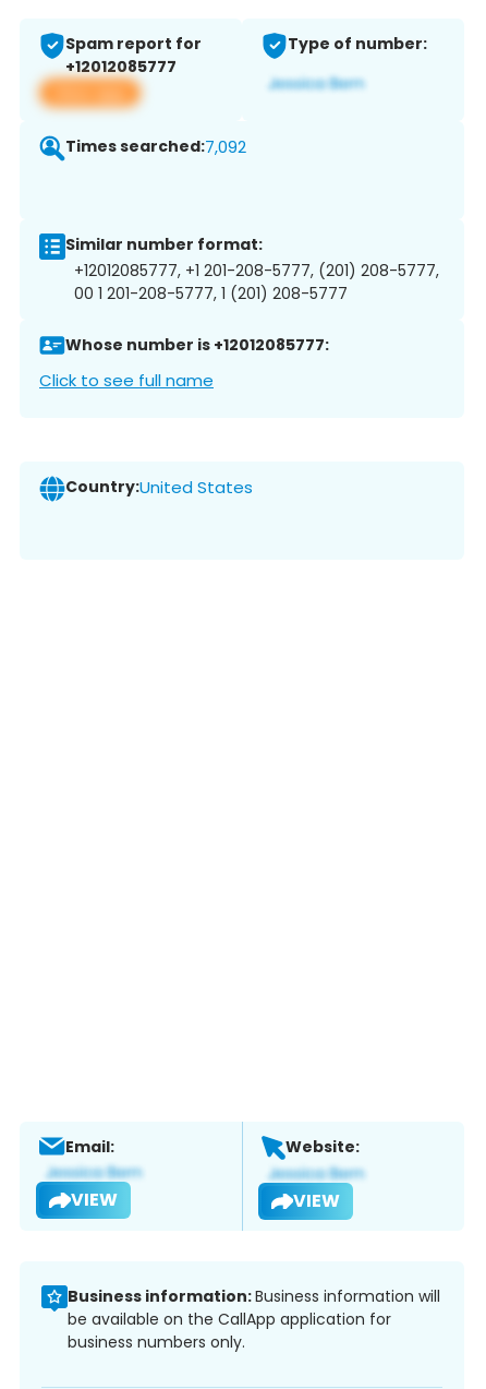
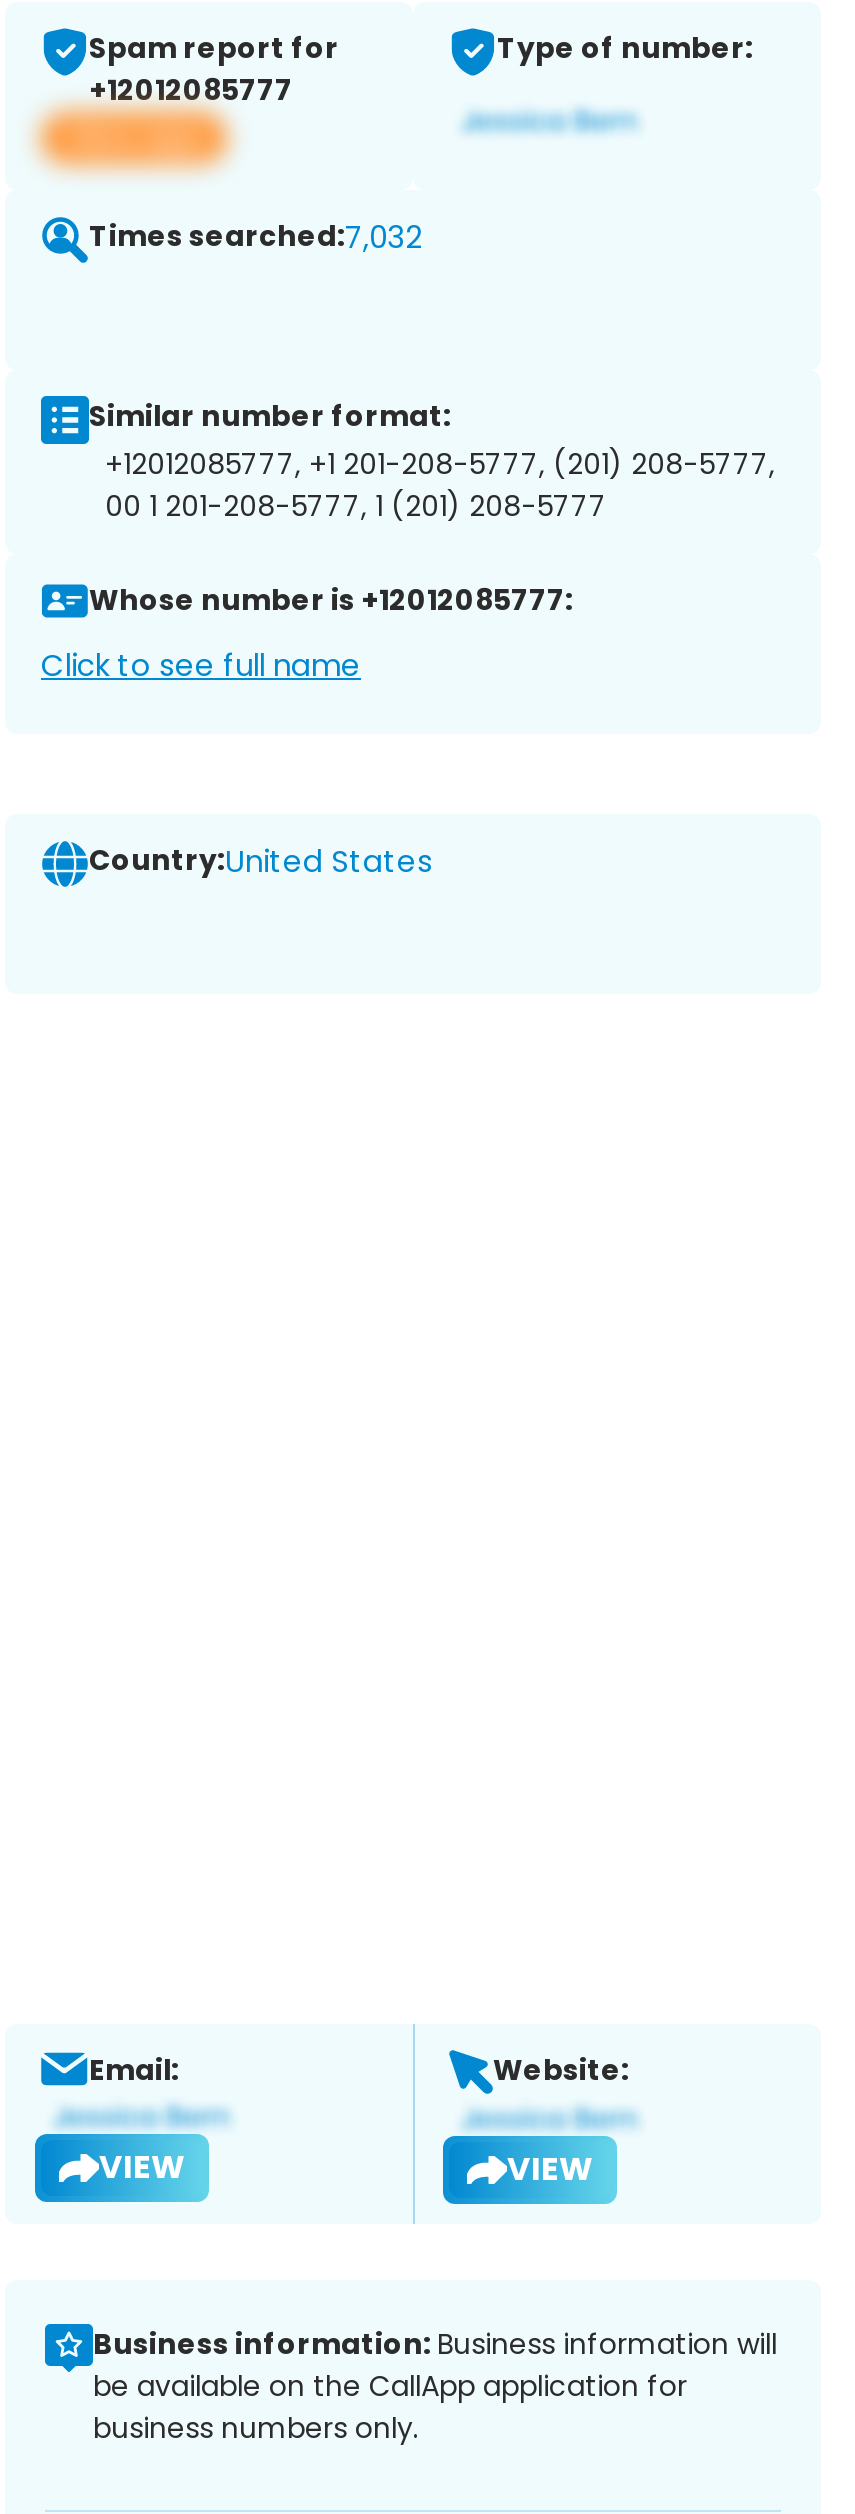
[65,135,246,158] Times searched:7,092 -> [89,216,421,258] Times searched:7,032

